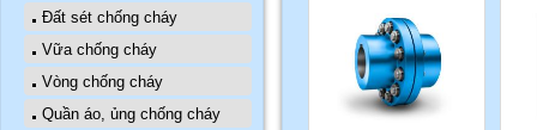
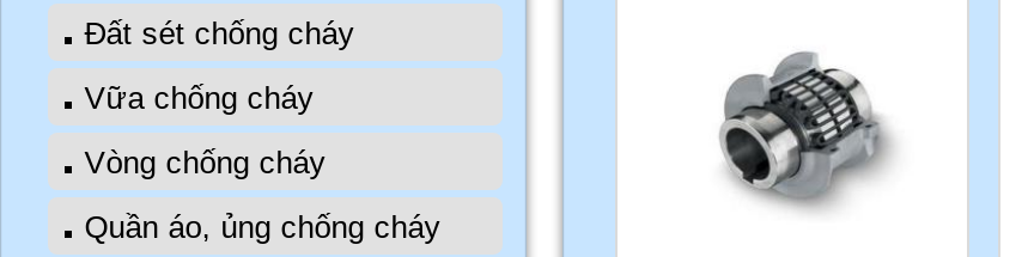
[349,17,447,116] [image] -> [697,35,895,231] [image]

